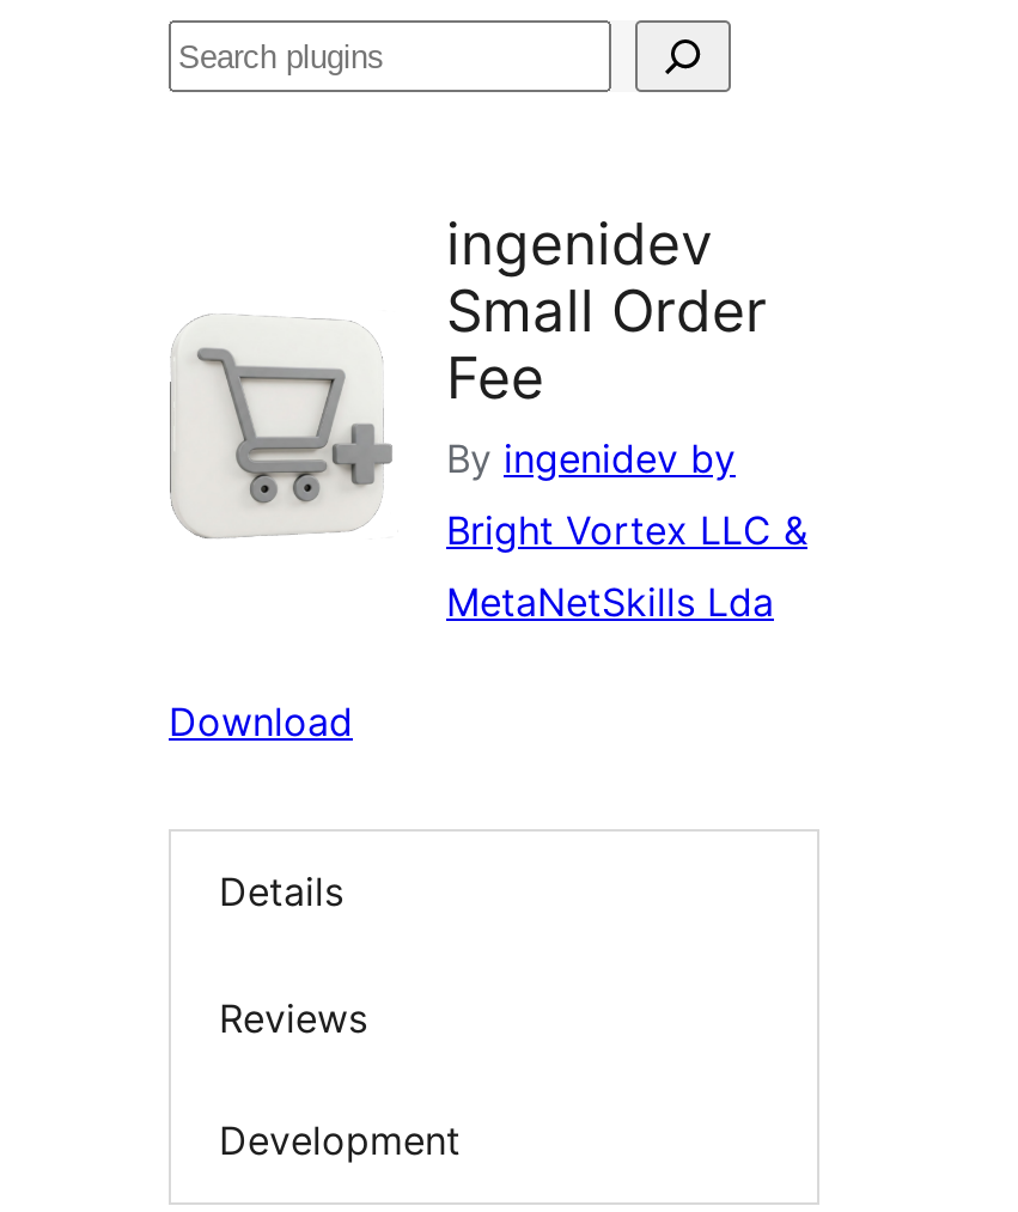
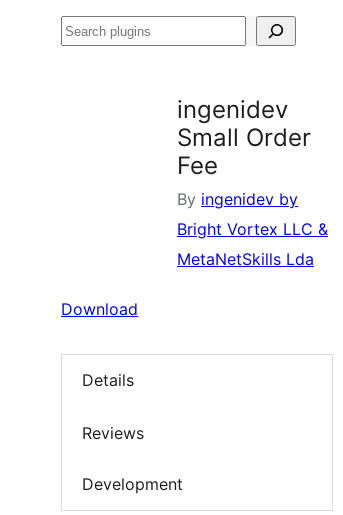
[166,315,396,540] [image] -> none

